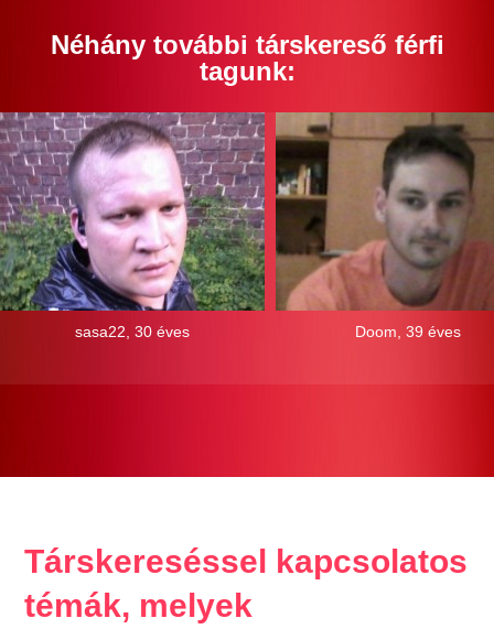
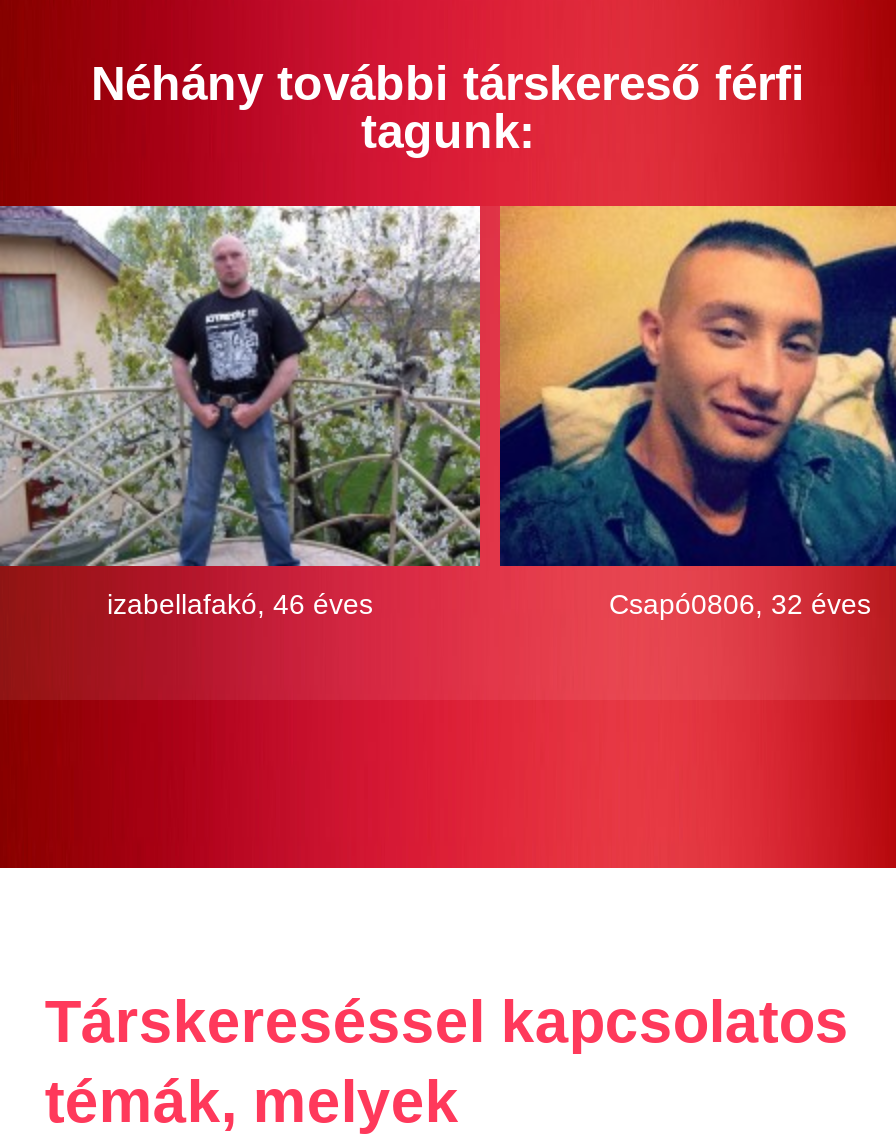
[3,111,266,340] [image] | sasa22, 30 éves -> [6,204,482,619] [image] | izabellafakó, 46 éves
[275,111,491,340] [image] | Doom, 39 éves -> [498,204,890,619] [image] | Csapó0806, 32 éves

